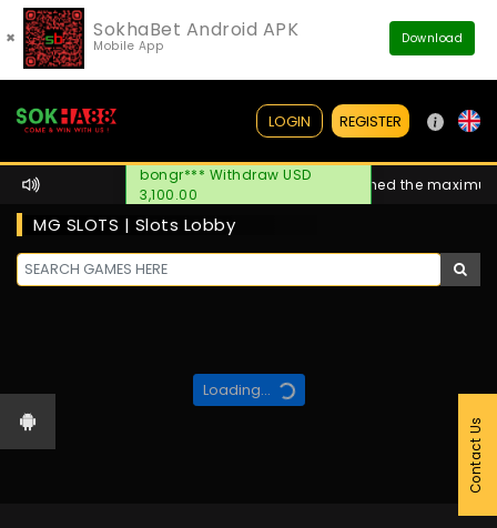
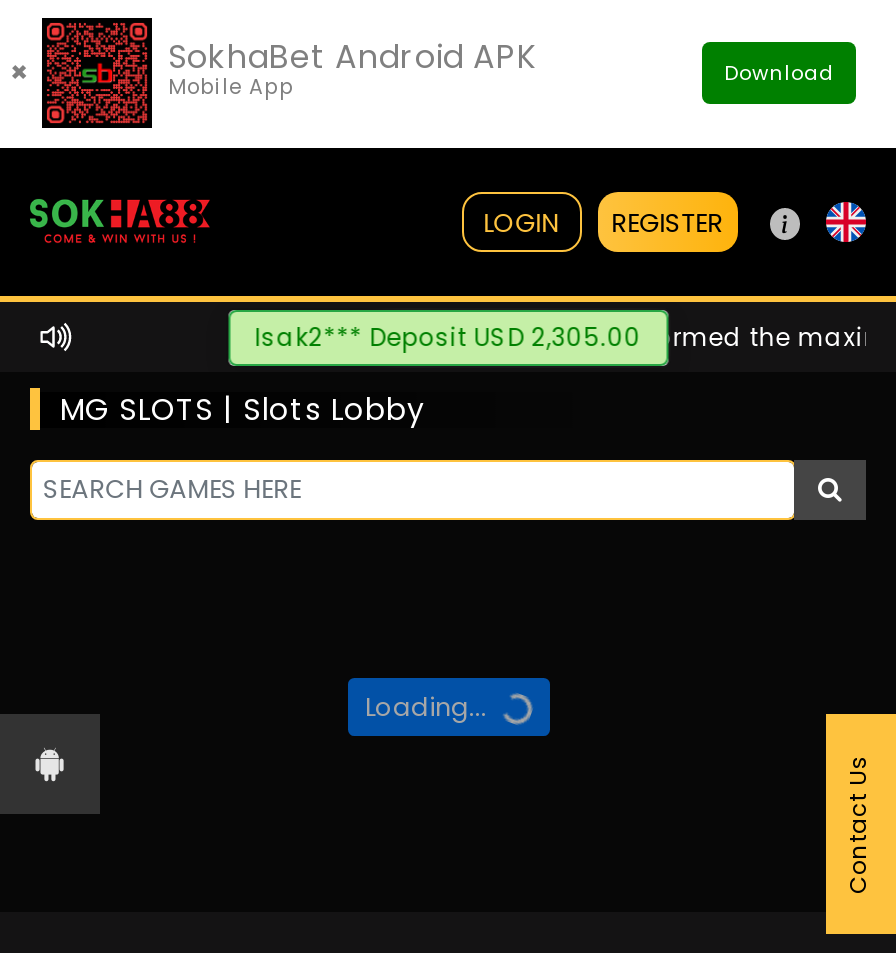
[140,165,311,204] bongr*** Withdraw USD | 3,100.00 -> none

